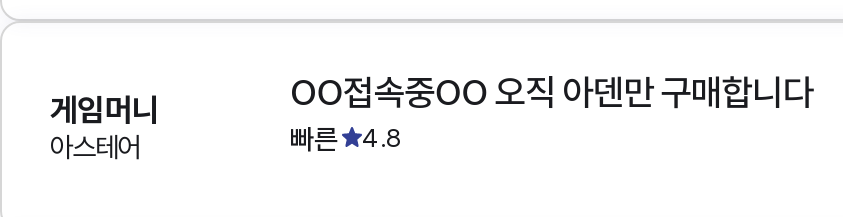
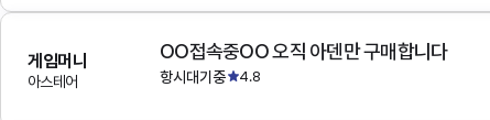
[290,122,338,154] 빠른 -> [160,68,226,85] 항시대기중

